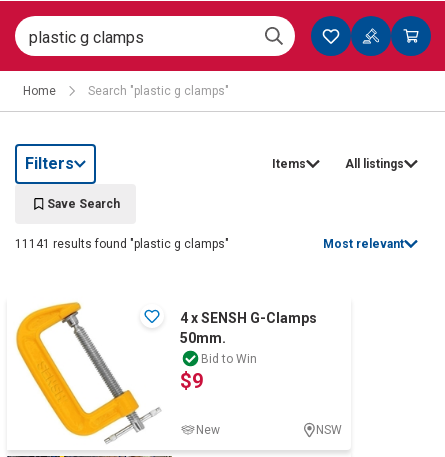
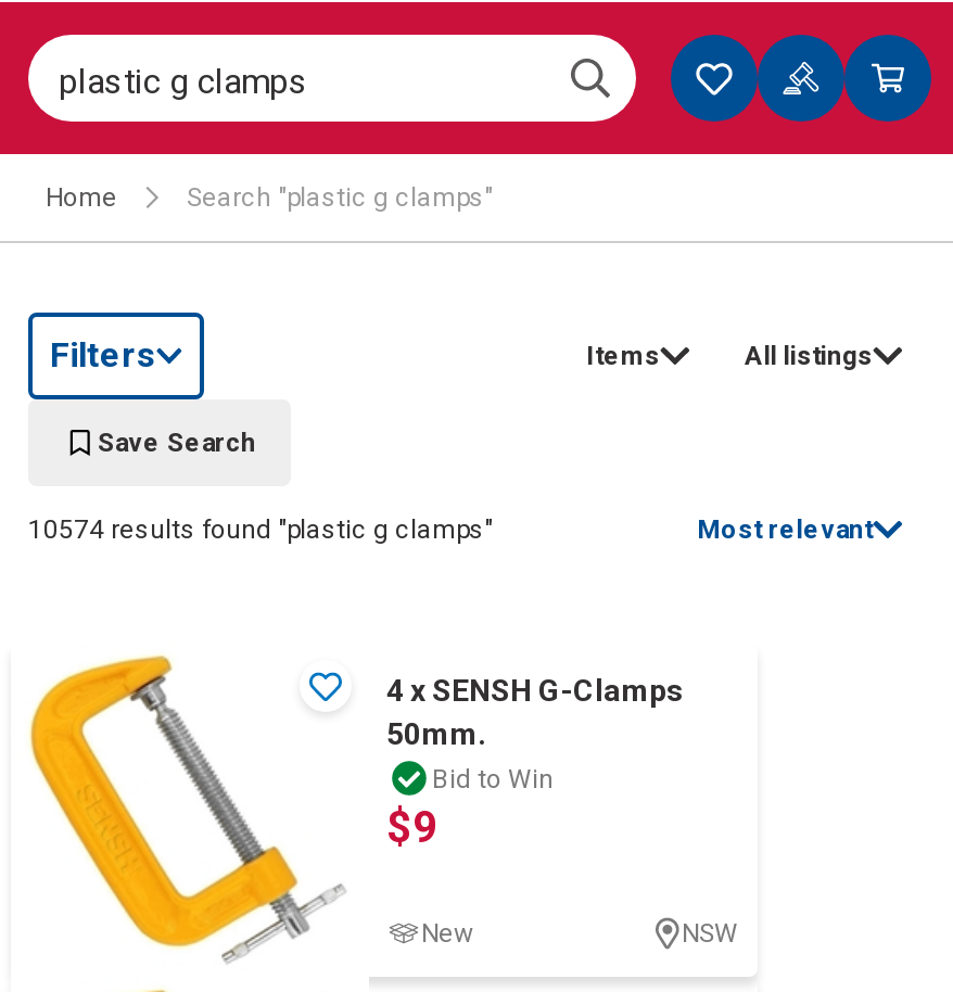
[15,237,229,251] 11141 results found "plastic g clamps" -> [28,514,493,545] 10574 results found "plastic g clamps"

